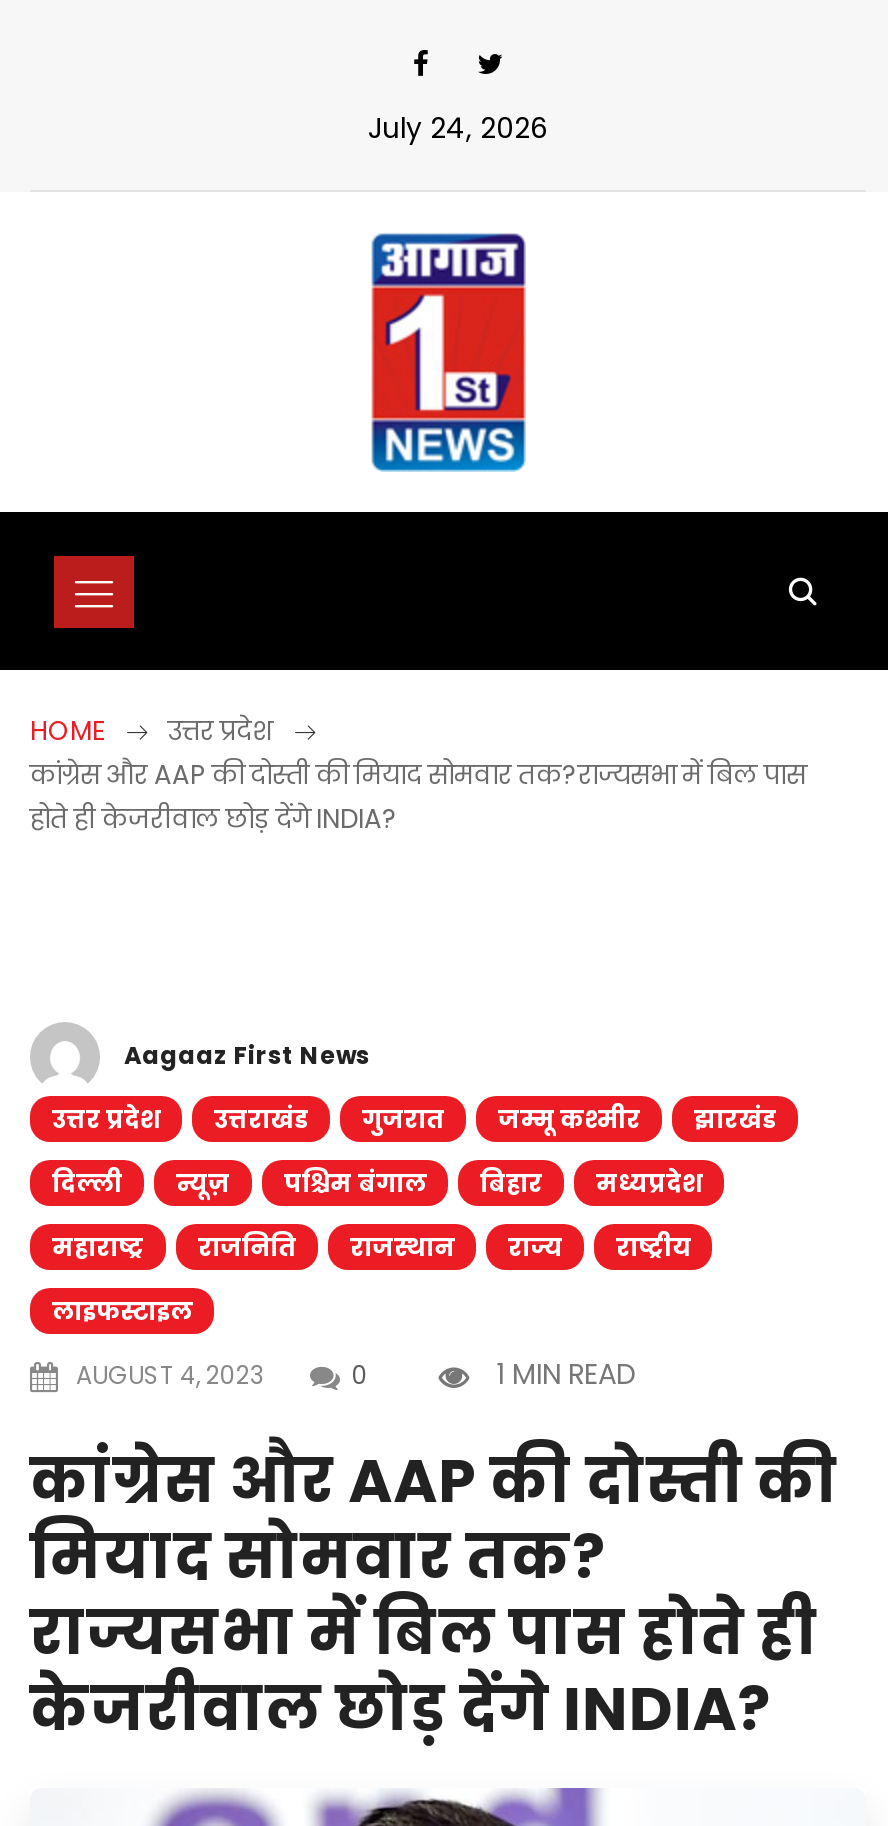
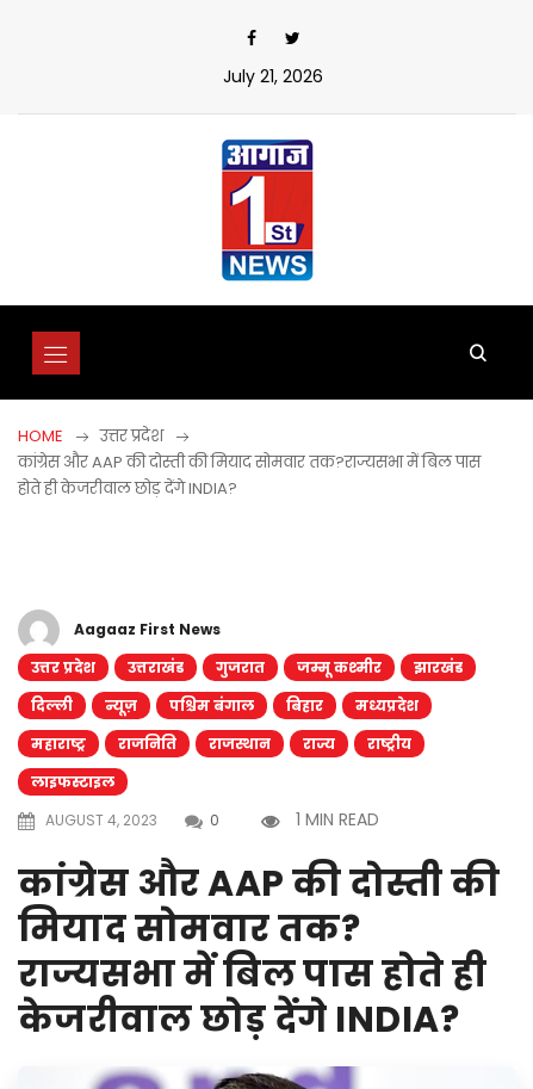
[360,108,548,148] July 24, 2026 -> [218,64,323,88] July 21, 2026

